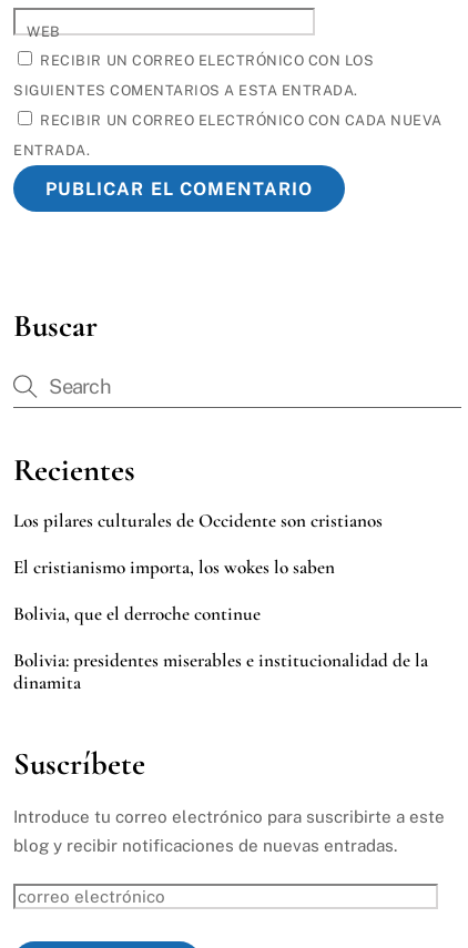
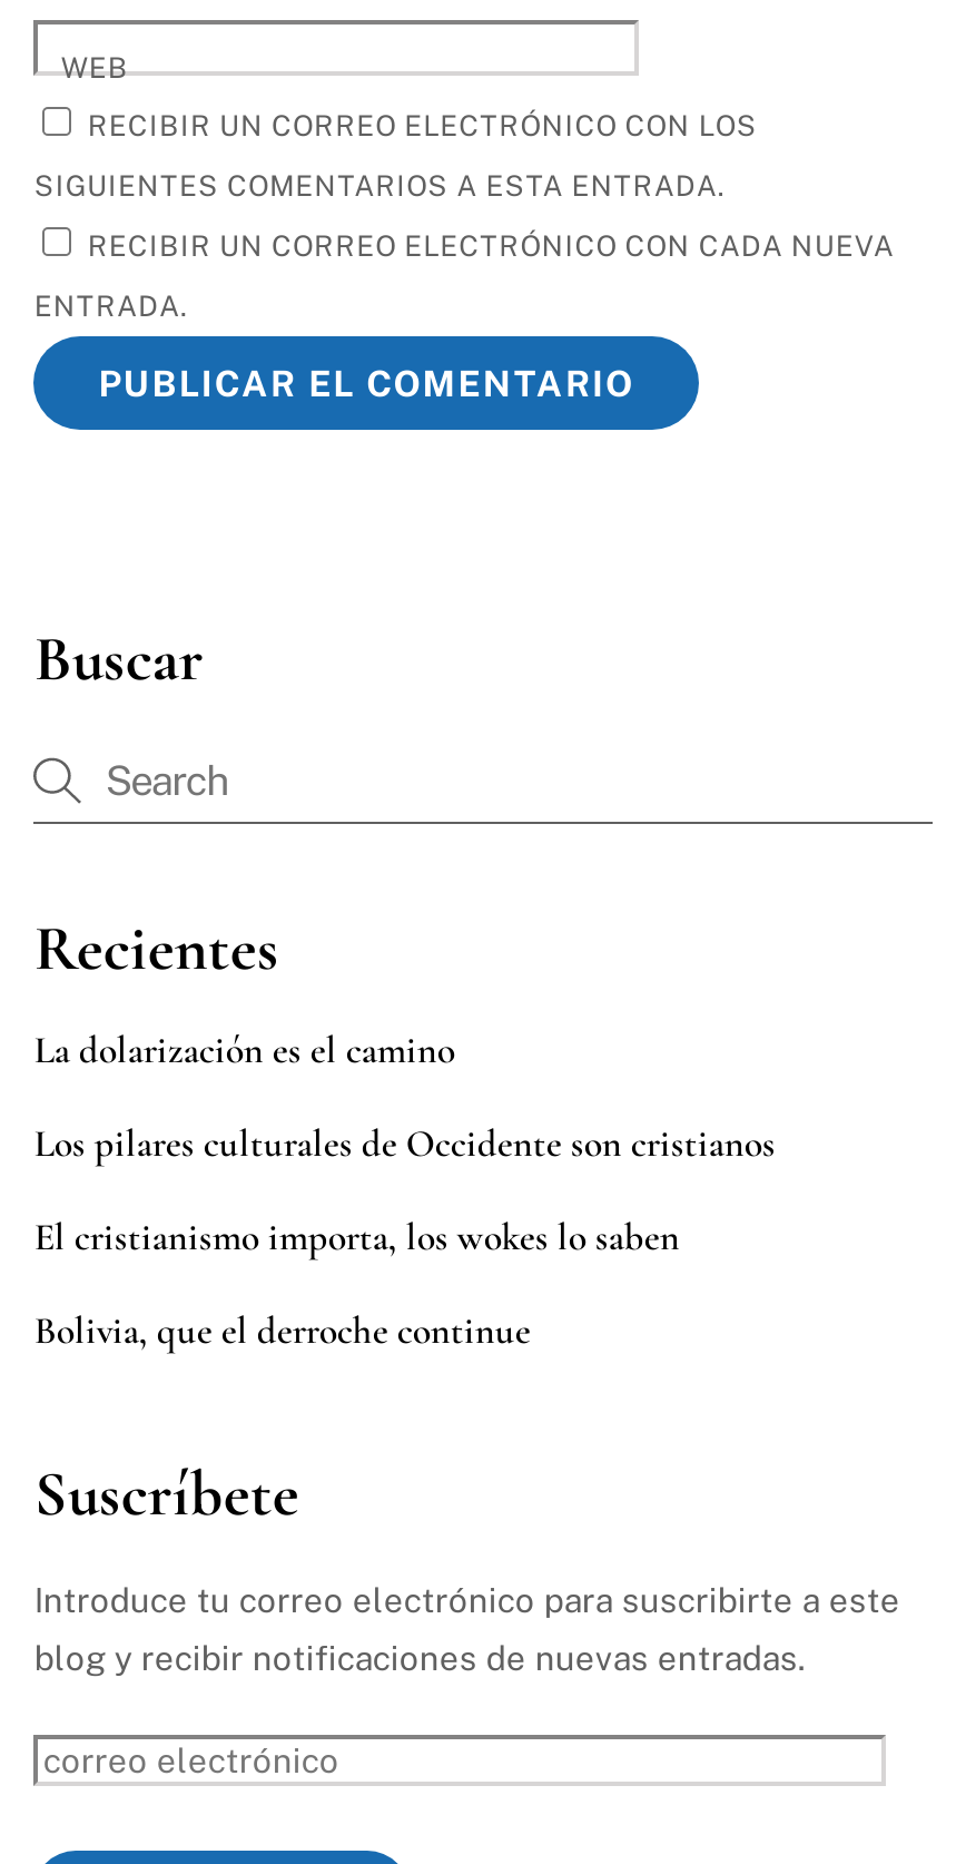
none -> [34,1026,455,1073] La dolarización es el camino
moved [14,508,383,625] -> [34,1119,775,1353]: Los pilares culturales de Occidente son cristianos | El cristianismo importa, los wokes lo saben | Bolivia, que el derroche continue
[14,648,429,694] Bolivia: presidentes miserables e institucionalidad de la | dinamita -> none

